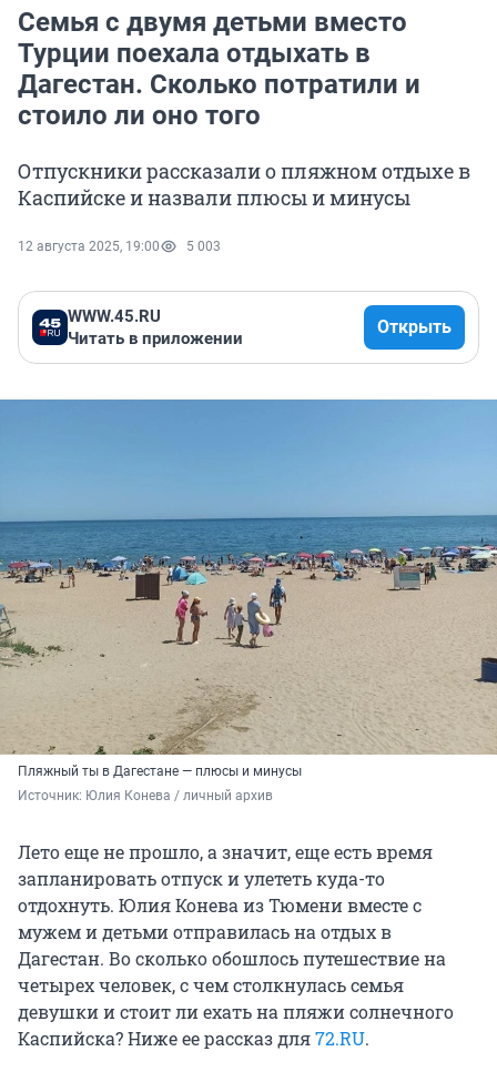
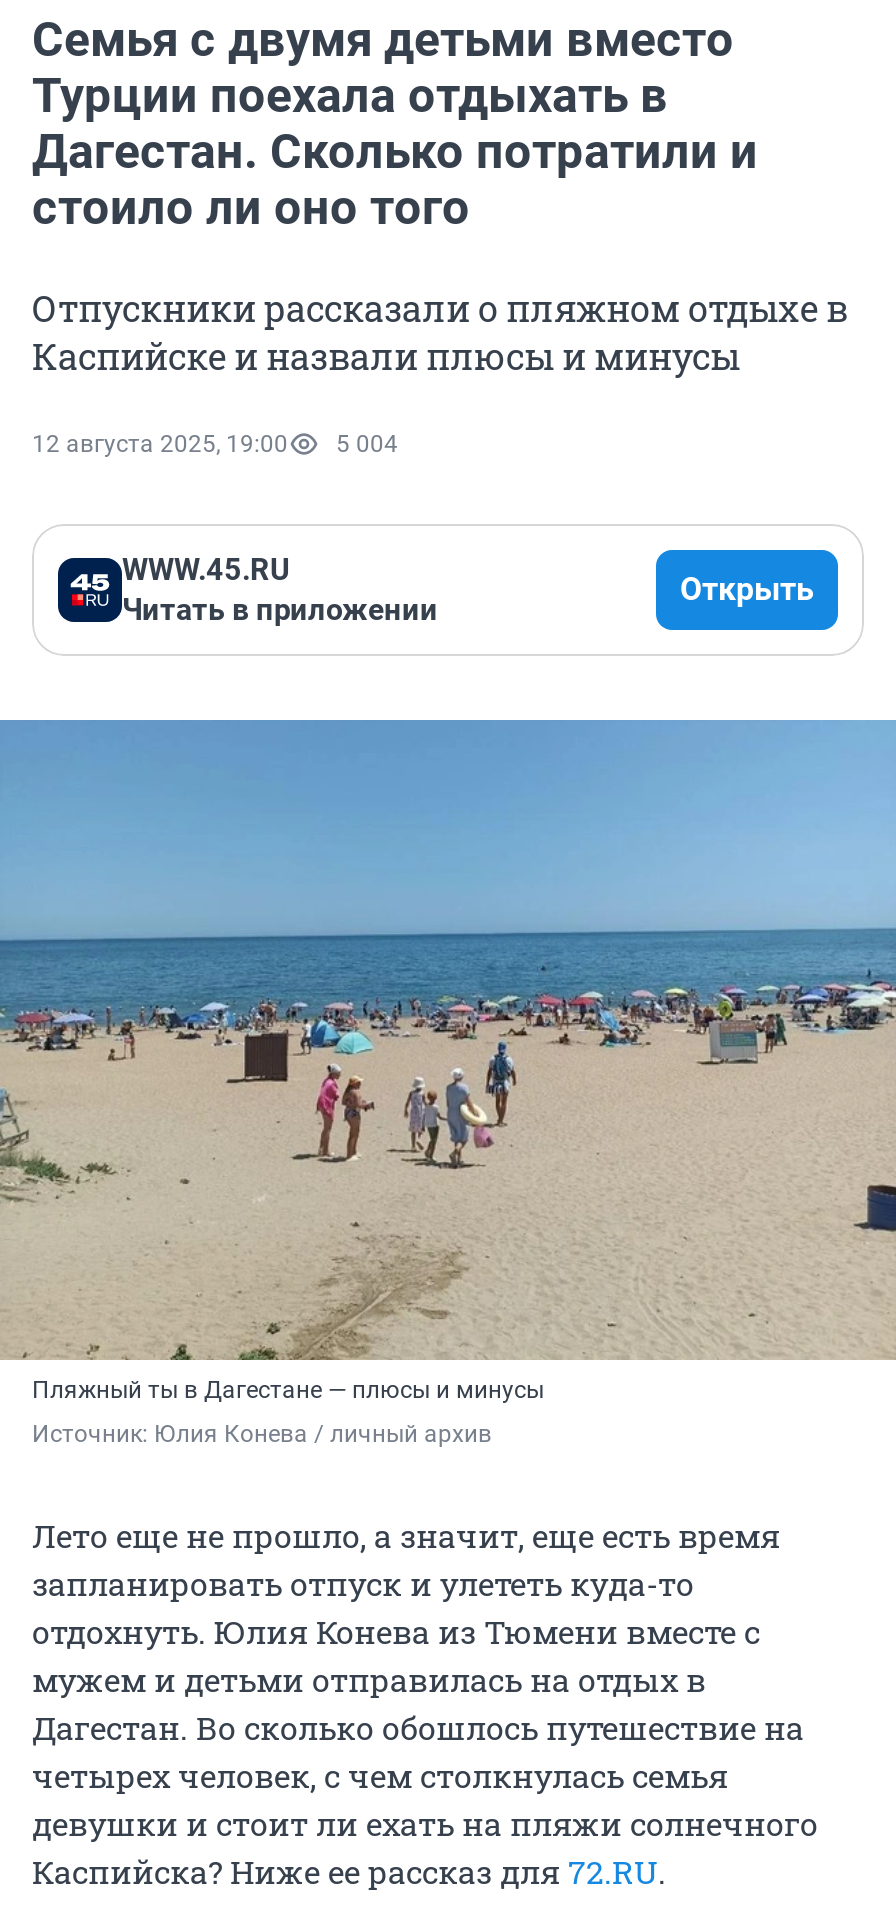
[18,239,221,254] 12 августа 2025, 19:00 5 003 -> [32,430,398,458] 12 августа 2025, 19:00 5 004

